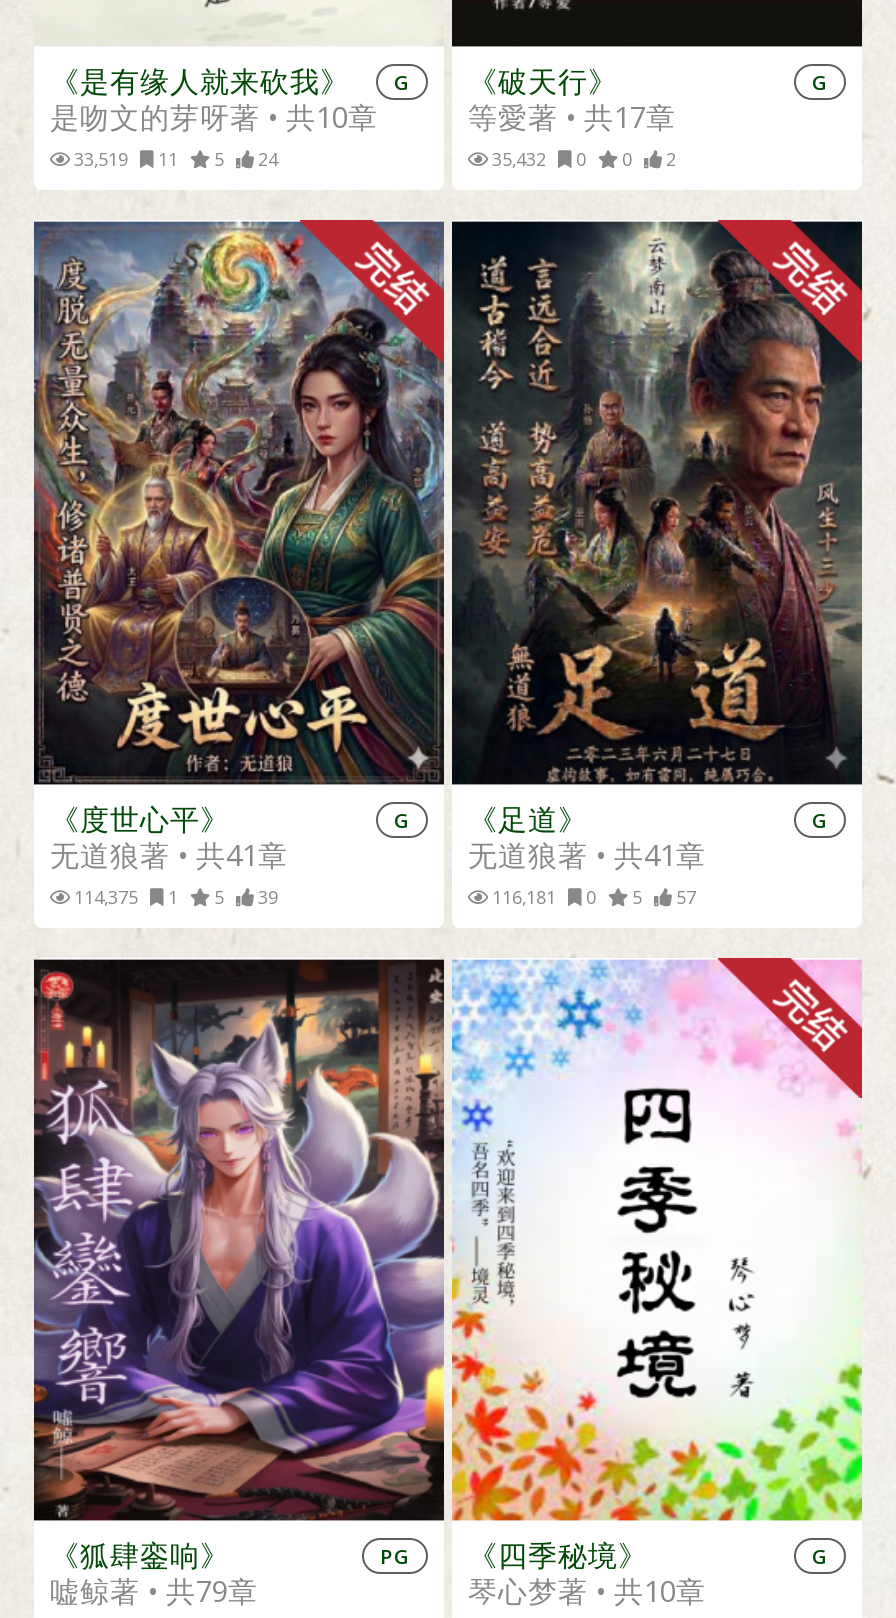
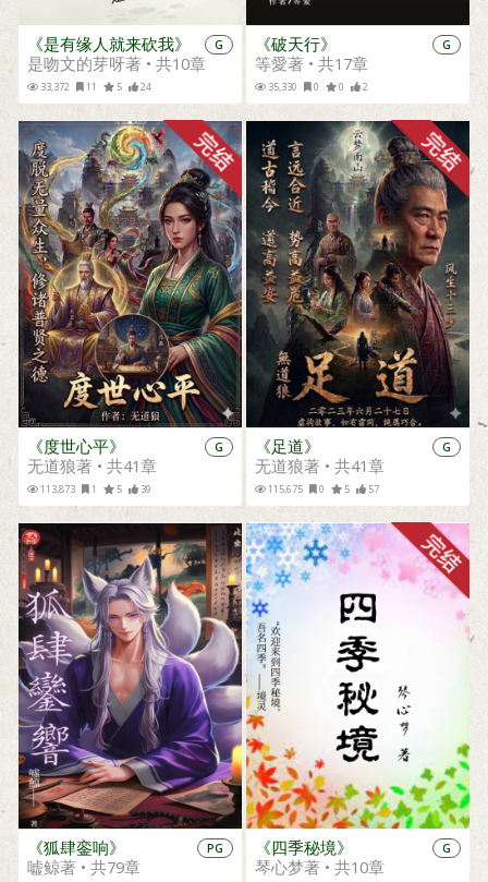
[70,147,278,173] 33,519 11 5 24 -> [38,80,151,94] 33,372 11 5 24
[488,147,546,173] 35,432 -> [266,80,297,94] 35,330
[70,884,278,910] 114,375 1 5 39 -> [38,482,151,496] 113,873 1 5 39
[488,884,556,910] 116,181 -> [266,482,303,496] 115,675

